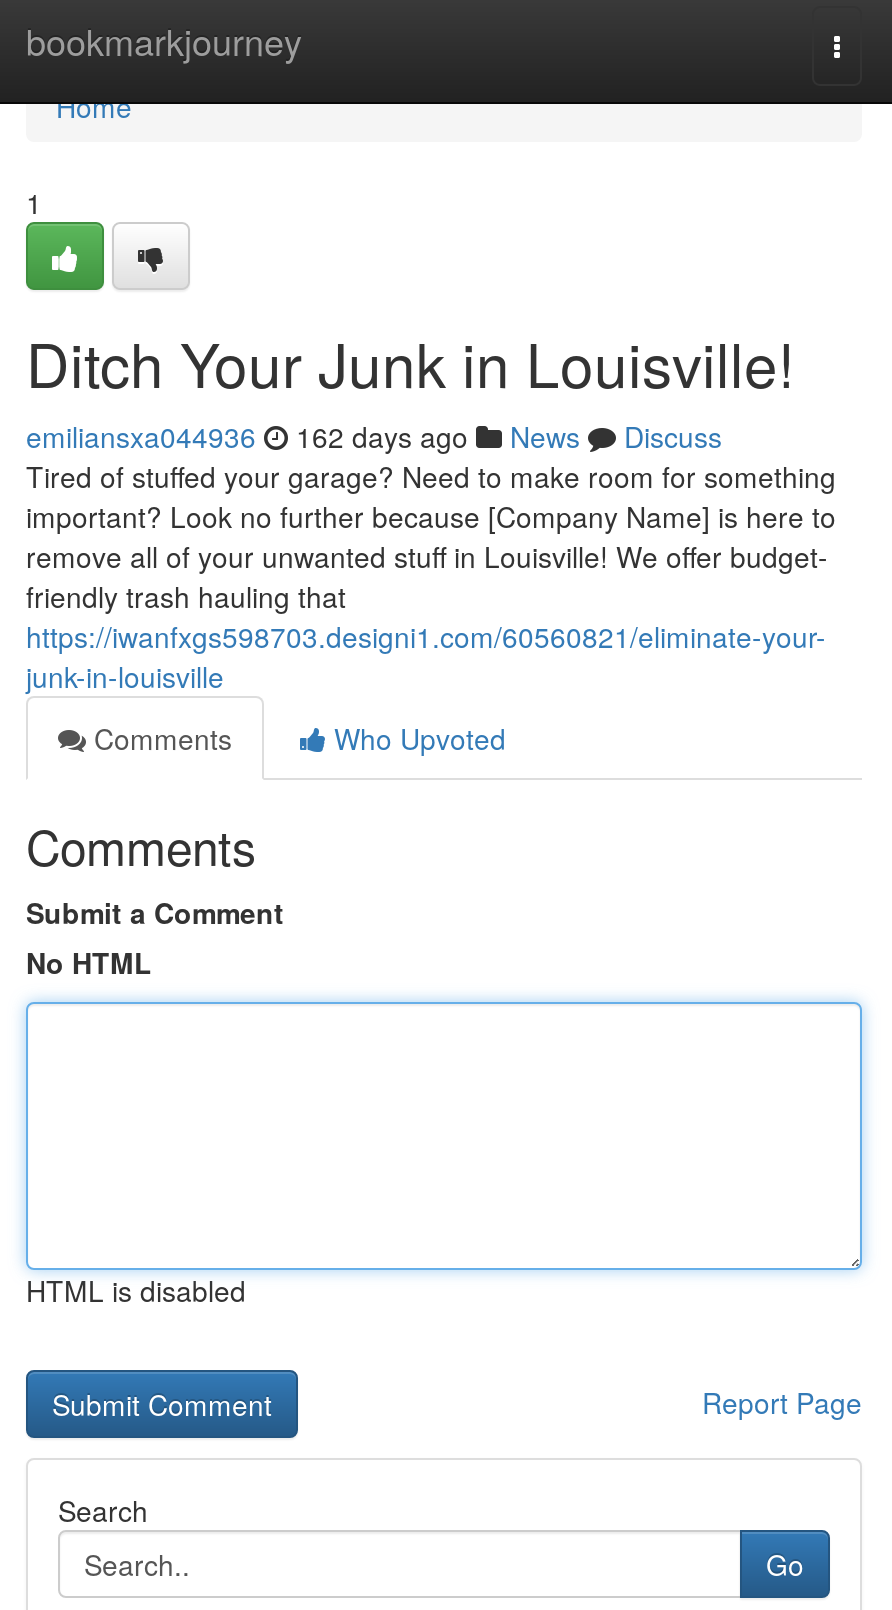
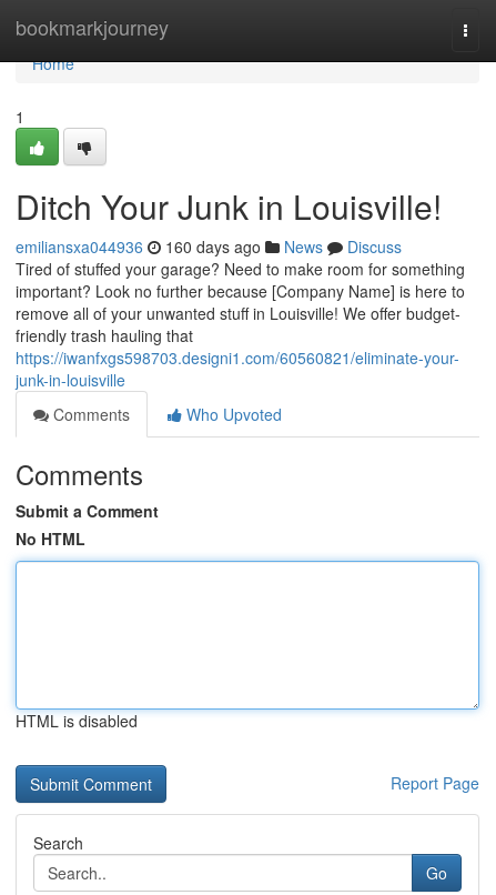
[26,416,722,456] emiliansxa044936 162 days ago News Discuss -> [16,235,402,258] emiliansxa044936 160 days ago News Discuss

